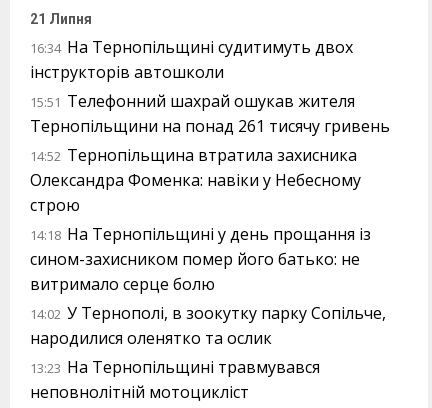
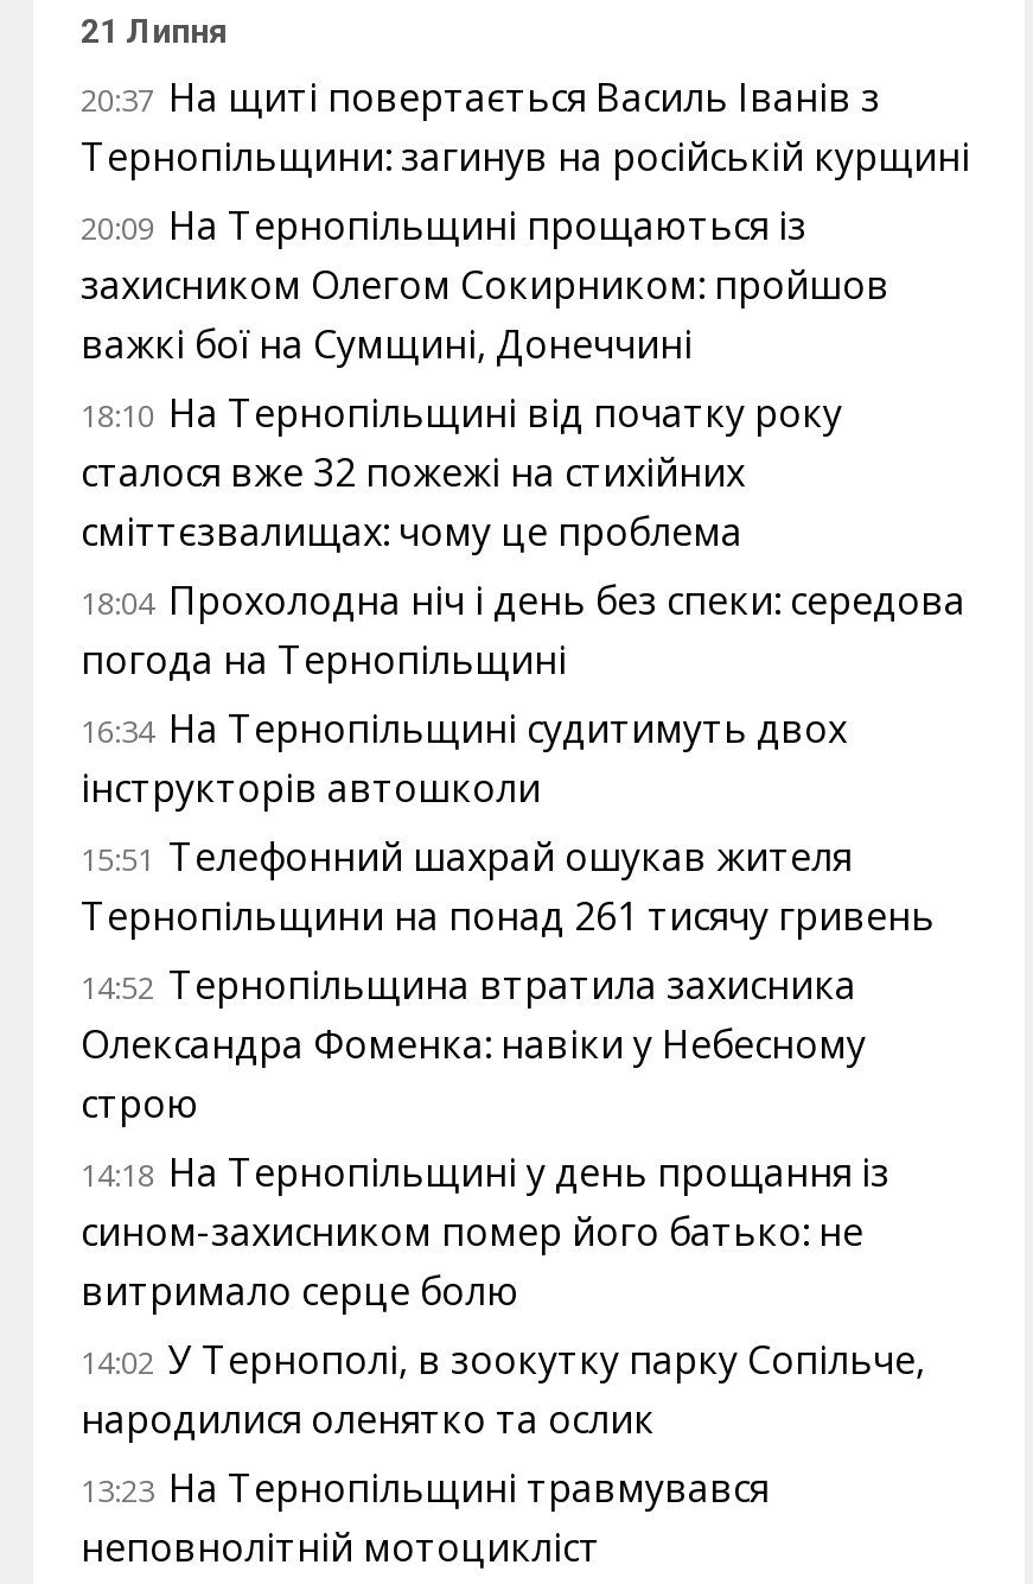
none -> [81,71,970,686] 20:37 На щиті повертається Василь Іванів з | Тернопільщини: загинув на російській курщині | 20:09 На Тернопільщині прощаються із | захисником Олегом Сокирником: пройшов | важкі бої на Сумщині, Донеччині | 18:10 На Тернопільщині від початку року | сталося вже 32 пожежі на стихійних | сміттєзвалищах: чому це проблема | 18:04 Прохолодна ніч і день без спеки: середова | погода на Тернопільщині

